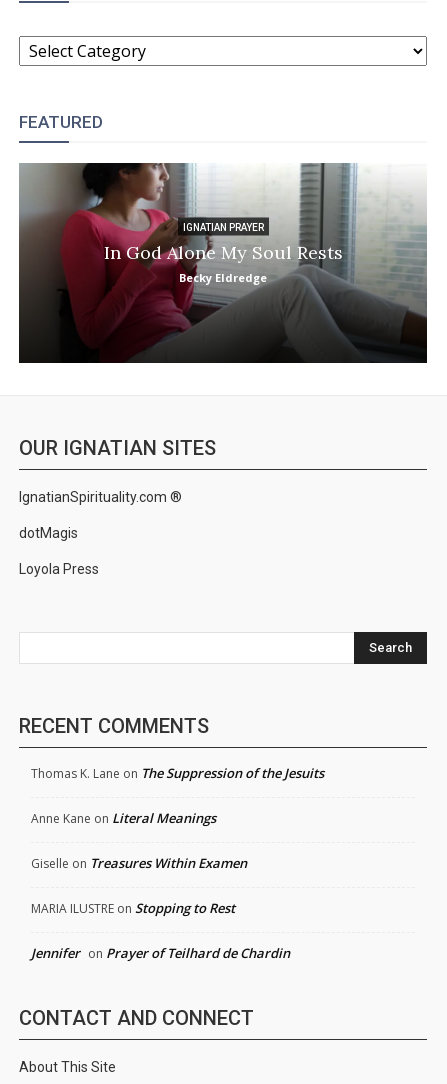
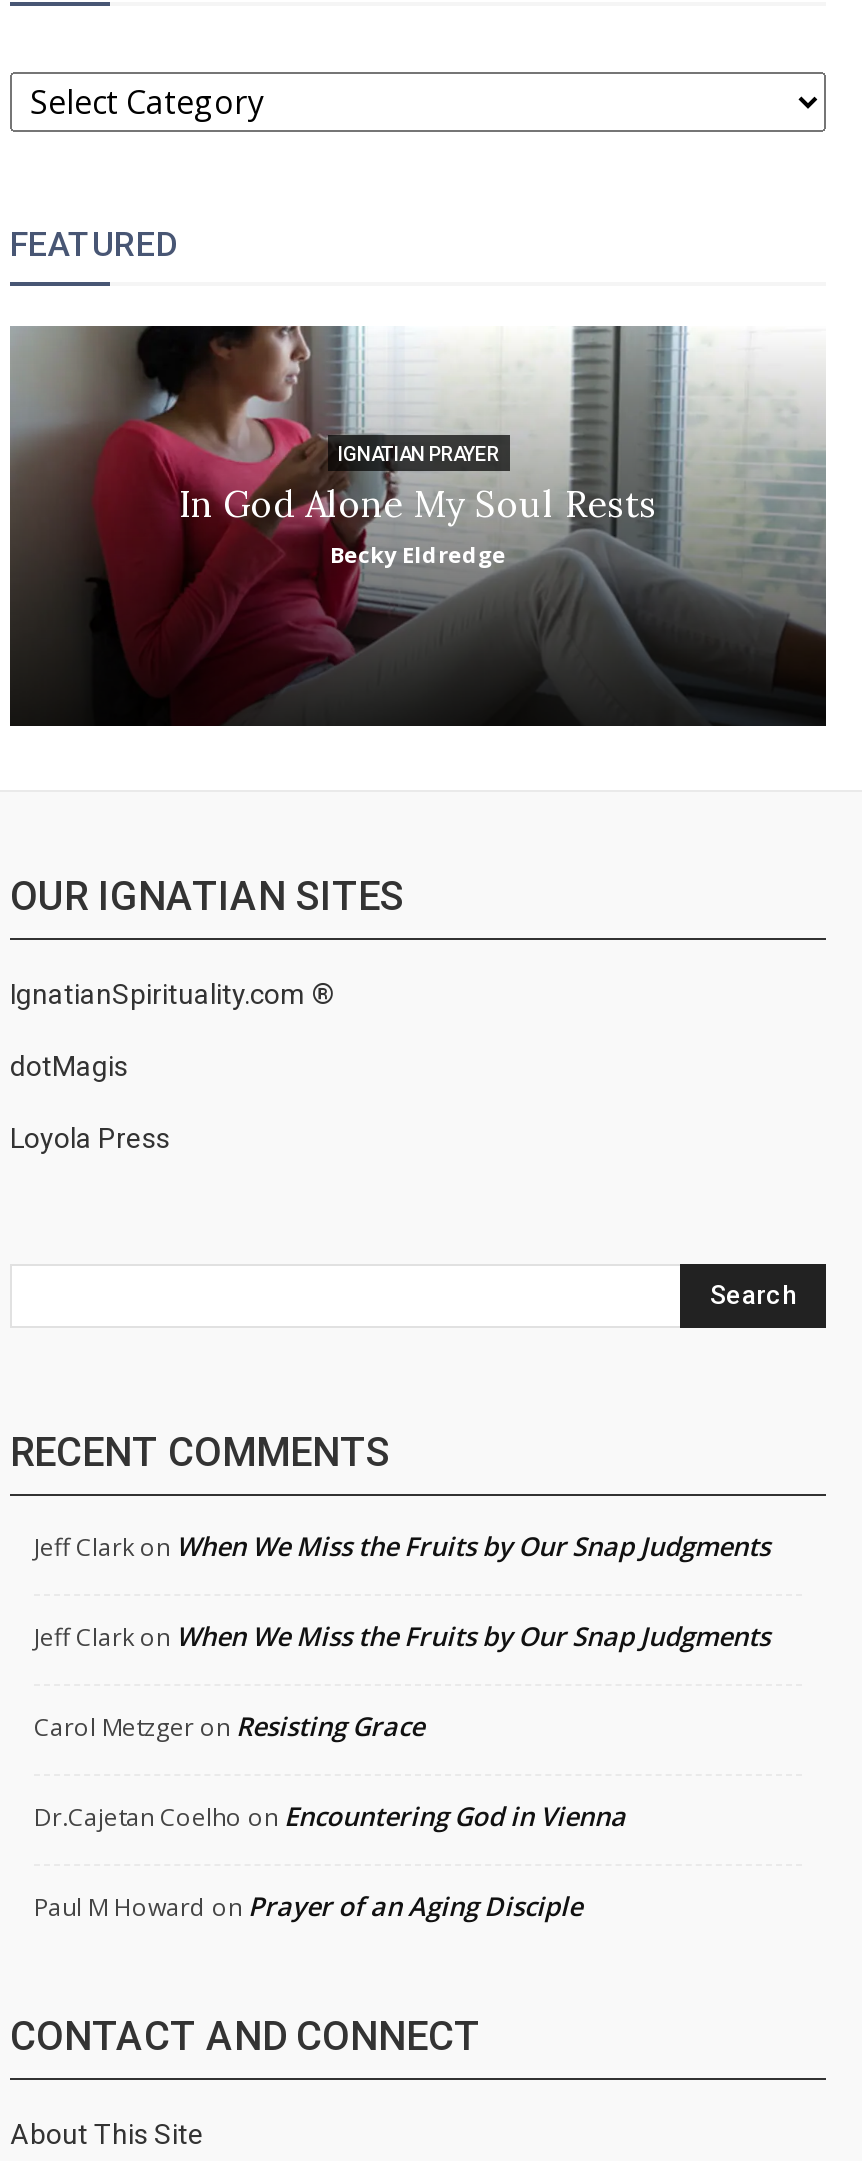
[31,764,324,782] Thomas K. Lane on The Suppression of the Jesuits -> [34,1528,770,1564] Jeff Clark on When We Miss the Fruits by Our Snap Judgments
[31,809,216,827] Anne Kane on Literal Meanings -> [34,1618,770,1654] Jeff Clark on When We Miss the Fruits by Our Snap Judgments
[31,854,247,872] Giselle on Treasures Within Examen -> [34,1708,424,1744] Carol Metzger on Resisting Grace
[31,899,235,917] MARIA ILUSTRE on Stopping to Rest -> [34,1798,626,1834] Dr.Cajetan Coelho on Encountering God in Vienna
[31,944,290,962] Jennifer on Prayer of Teilhard de Chardin -> [34,1888,582,1924] Paul M Howard on Prayer of an Aging Disciple

